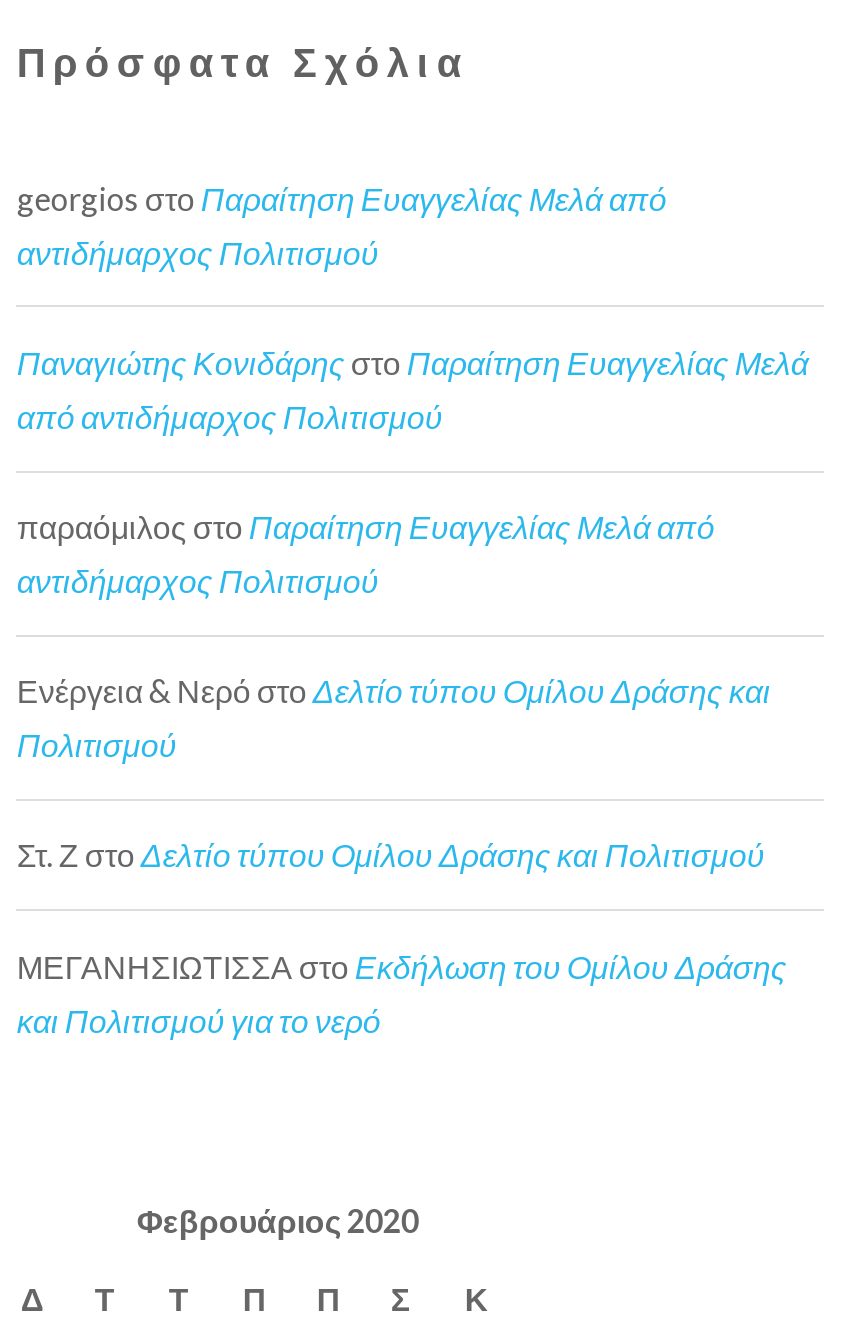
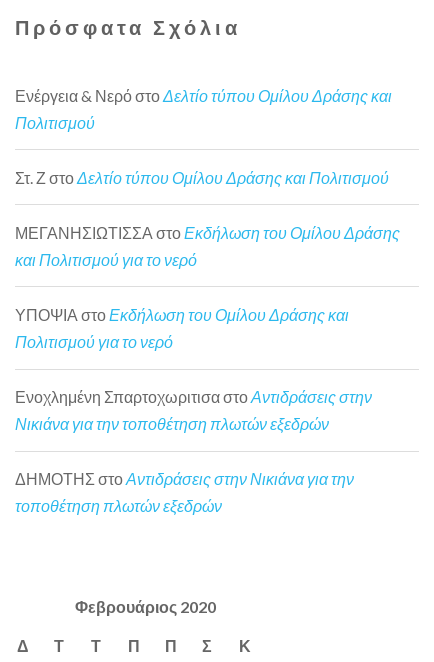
[17,178,809,599] georgios στο Παραίτηση Ευαγγελίας Μελά από | αντιδήμαρχος Πολιτισμού | Παναγιώτης Κονιδάρης στο Παραίτηση Ευαγγελίας Μελά | από αντιδήμαρχος Πολιτισμού | παραόμιλος στο Παραίτηση Ευαγγελίας Μελά από | αντιδήμαρχος Πολιτισμού -> none
moved [17,671,787,1038] -> [15,85,400,269]: Ενέργεια & Νερό στο Δελτίο τύπου Ομίλου Δράσης και | Πολιτισμού | Στ. Ζ στο Δελτίο τύπου Ομίλου Δράσης και Πολιτισμού | ΜΕΓΑΝΗΣΙΩΤΙΣΣΑ στο Εκδήλωση του Ομίλου Δράσης | και Πολιτισμού για το νερό
none -> [15,305,372,515] ΥΠΟΨΙΑ στο Εκδήλωση του Ομίλου Δράσης και | Πολιτισμού για το νερό | Ενοχλημένη Σπαρτοχωριτισα στο Αντιδράσεις στην | Νικιάνα για την τοποθέτηση πλωτών εξεδρών | ΔΗΜΟΤΗΣ στο Αντιδράσεις στην Νικιάνα για την | τοποθέτηση πλωτών εξεδρών

